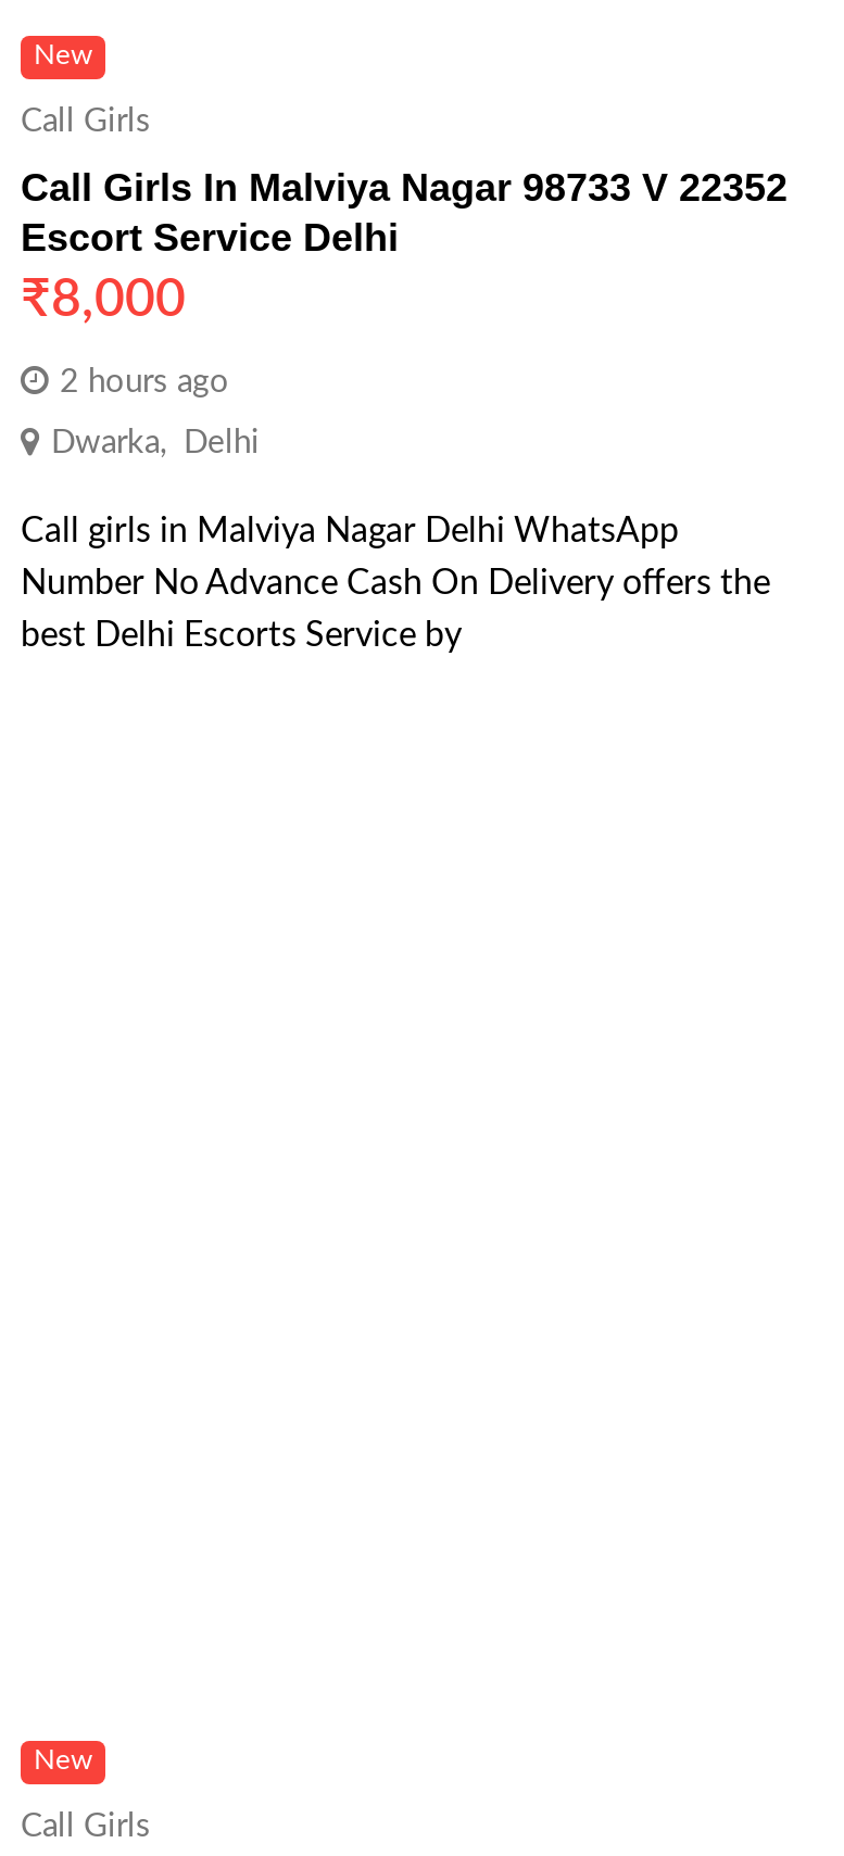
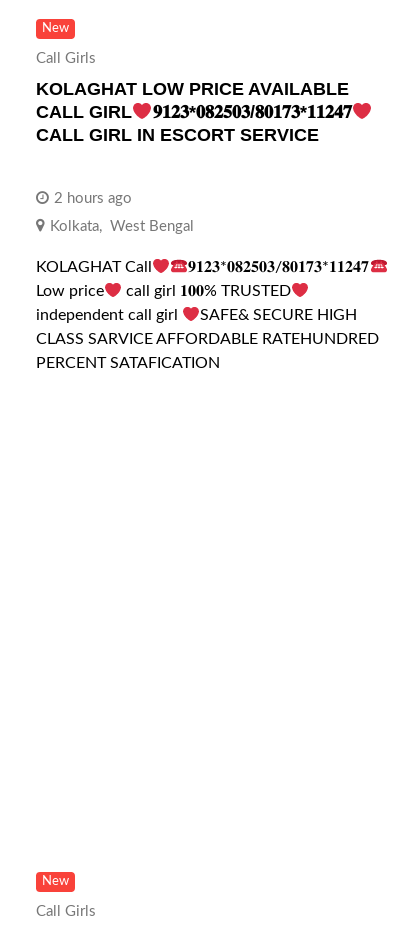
[21,166,788,327] Call Girls In Malviya Nagar 98733 V 22352 | Escort Service Delhi | ₹8,000 -> [36,79,351,145] KOLAGHAT LOW PRICE AVAILABLE | CALL GIRL | 𝟗𝟏𝟐𝟑*𝟎𝟖𝟐𝟓𝟎𝟑/𝟖𝟎𝟏𝟕𝟑*𝟏𝟏𝟐𝟒𝟕 | CALL GIRL IN ESCORT SERVICE
[21,427,770,652] Dwarka, Delhi | Call girls in Malviya Nagar Delhi WhatsApp | Number No Advance Cash On Delivery offers the | best Delhi Escorts Service by -> [36,219,379,371] Kolkata, West Bengal | KOLAGHAT Call | 𝟗𝟏𝟐𝟑*𝟎𝟖𝟐𝟓𝟎𝟑/𝟖𝟎𝟏𝟕𝟑*𝟏𝟏𝟐𝟒𝟕 | Low price | call girl 𝟏𝟎𝟎% TRUSTED | independent call girl | SAFE& SECURE HIGH | CLASS SARVICE AFFORDABLE RATEHUNDRED | PERCENT SATAFICATION

